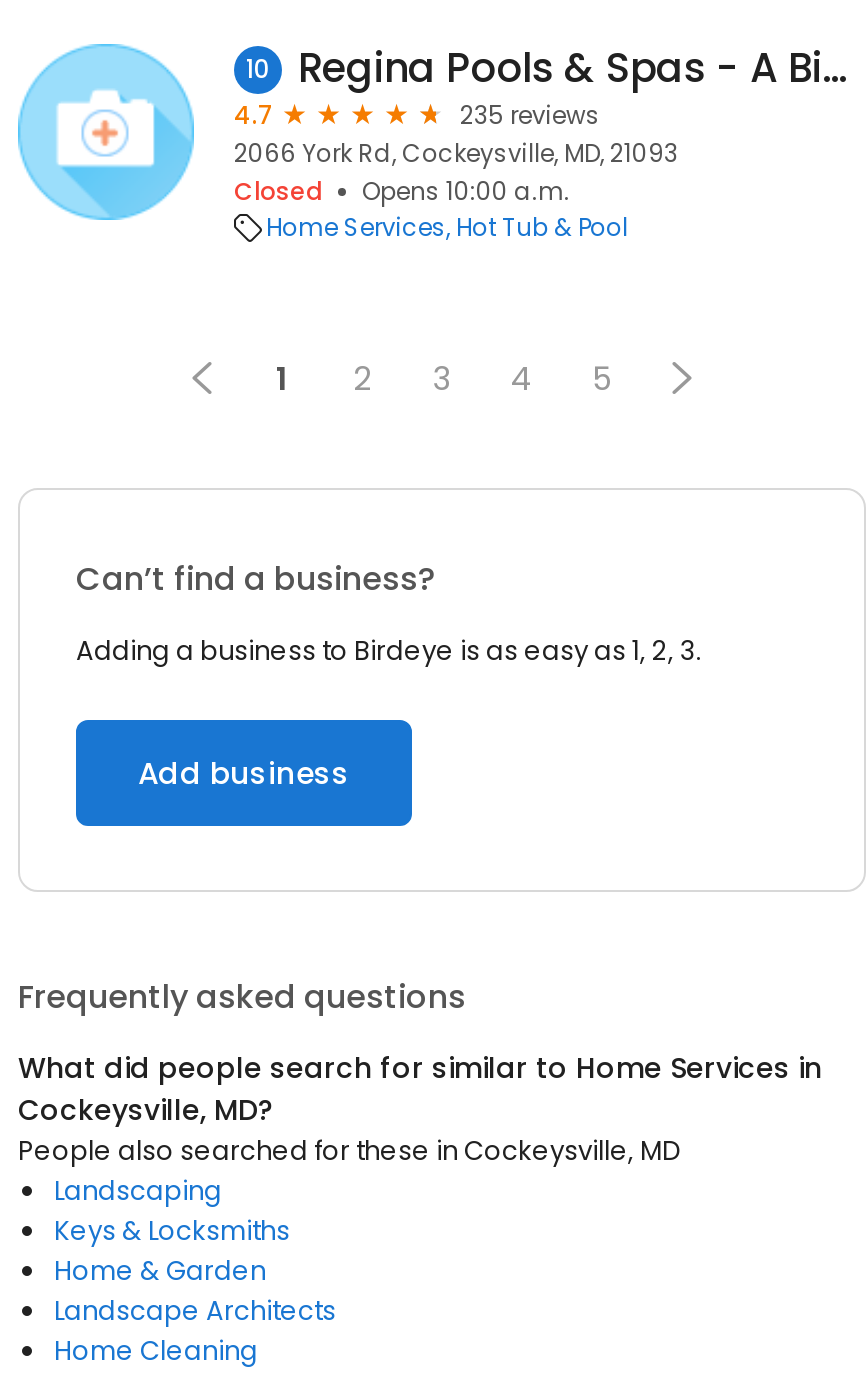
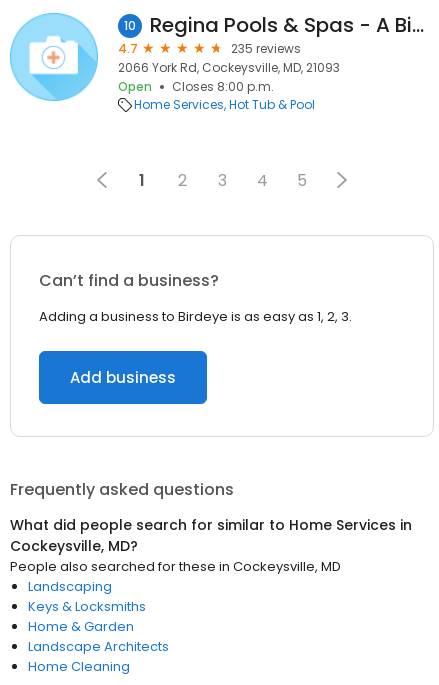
[234,174,570,208] Closed | Opens 10:00 a.m. -> [118,78,274,95] Open | Closes 8:00 p.m.

